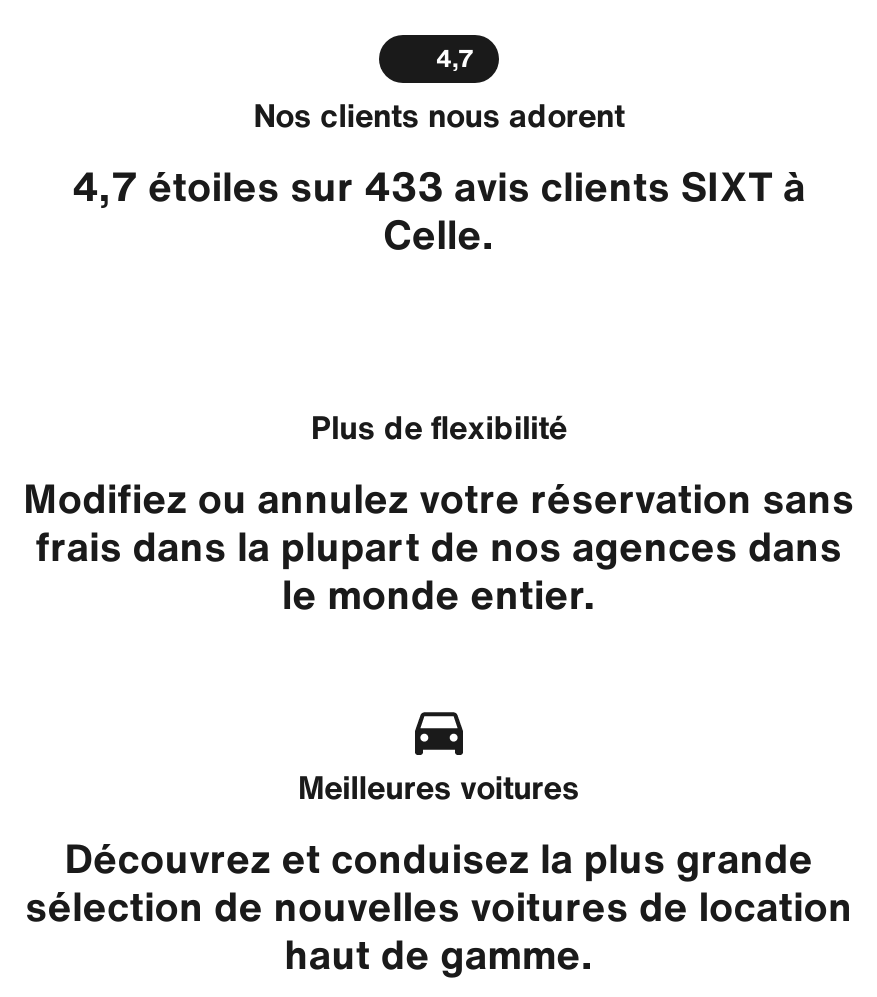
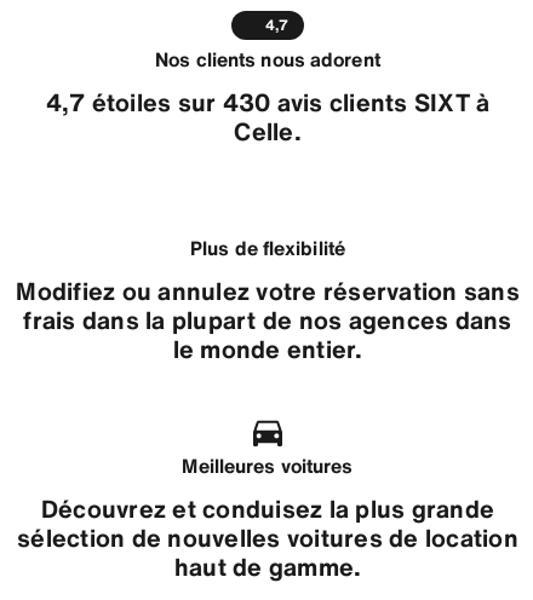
[72,157,806,215] 4,7 étoiles sur 433 avis clients SIXT à -> [46,85,490,120] 4,7 étoiles sur 430 avis clients SIXT à

